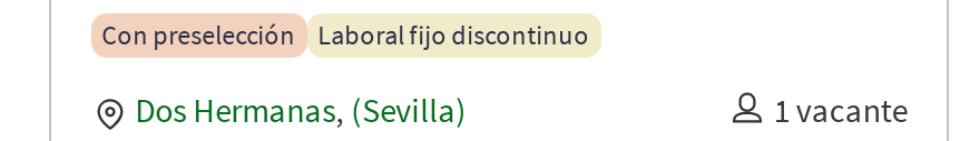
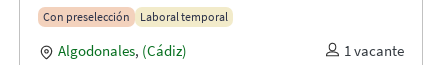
[318,17,589,50] Laboral fijo discontinuo -> [140,9,228,24] Laboral temporal
[135,88,467,130] Dos Hermanas, (Sevilla) -> [58,41,187,60] Algodonales, (Cádiz)

